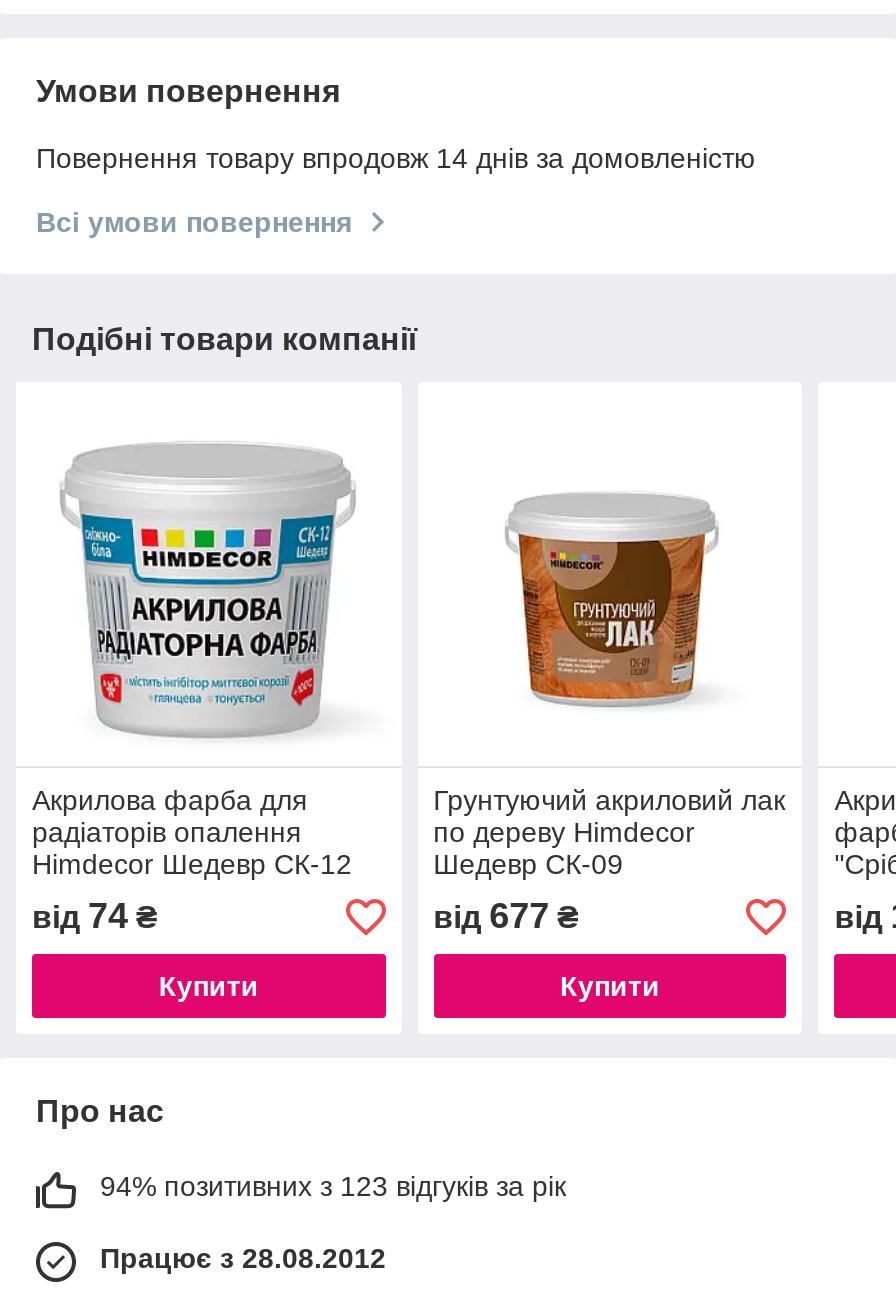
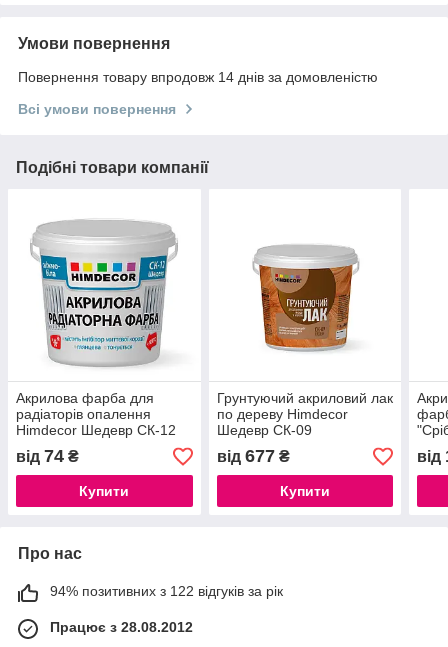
[100,1171,566,1203] 94% позитивних з 123 відгуків за рік -> [50,583,283,599] 94% позитивних з 122 відгуків за рік

